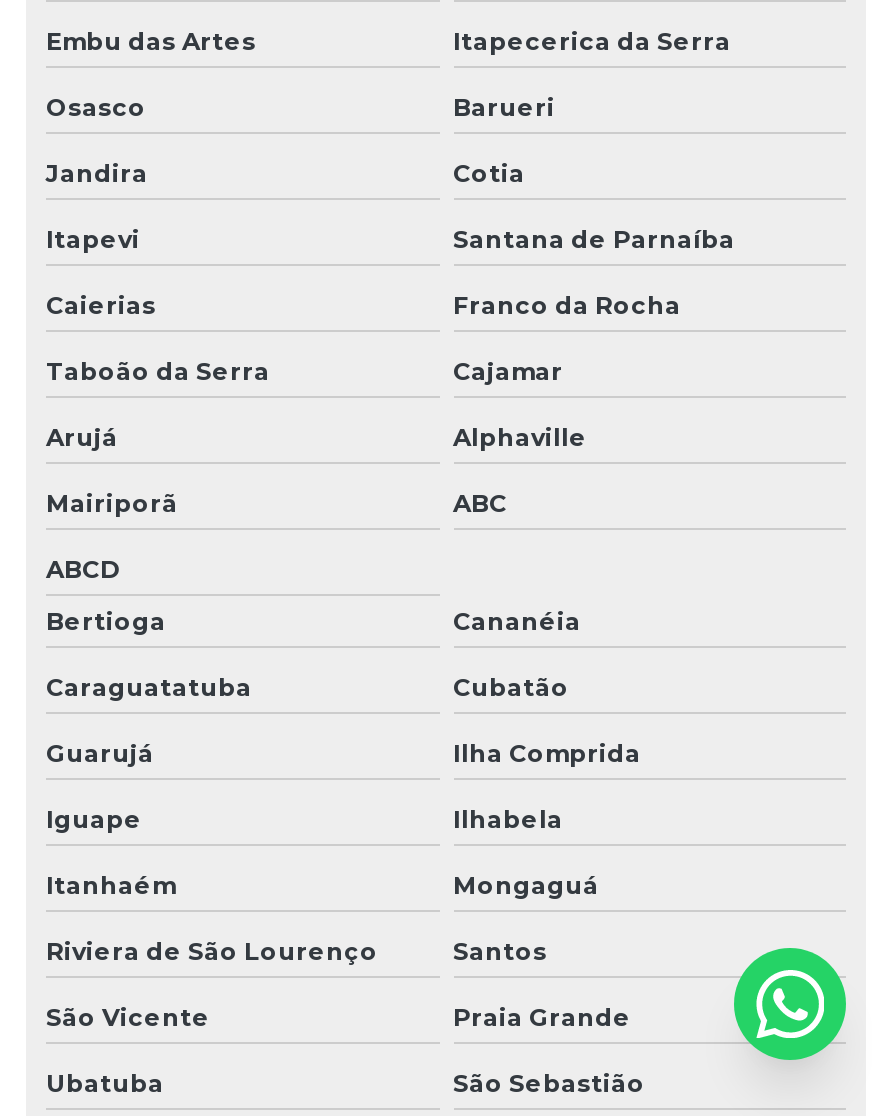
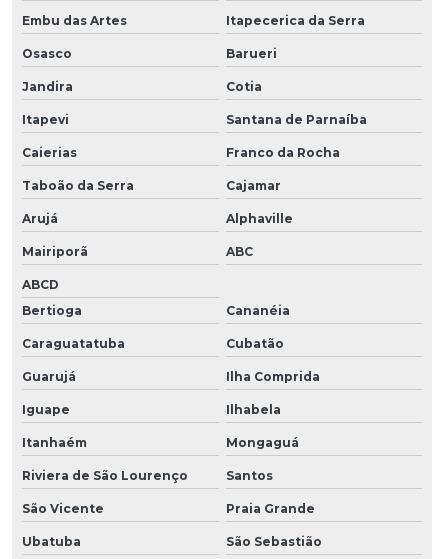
[732,946,848,1072] [image] -> none

